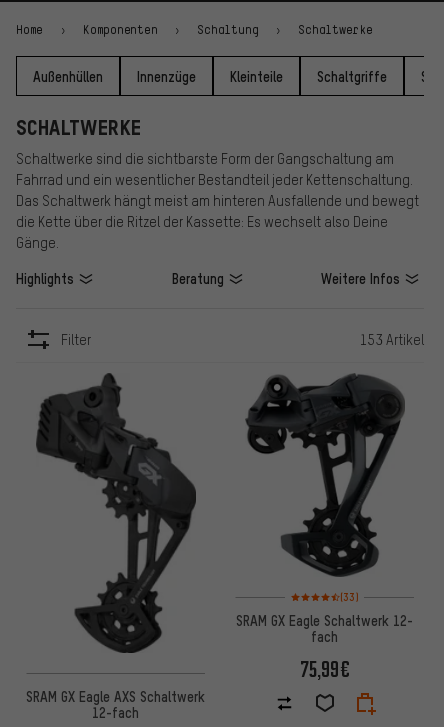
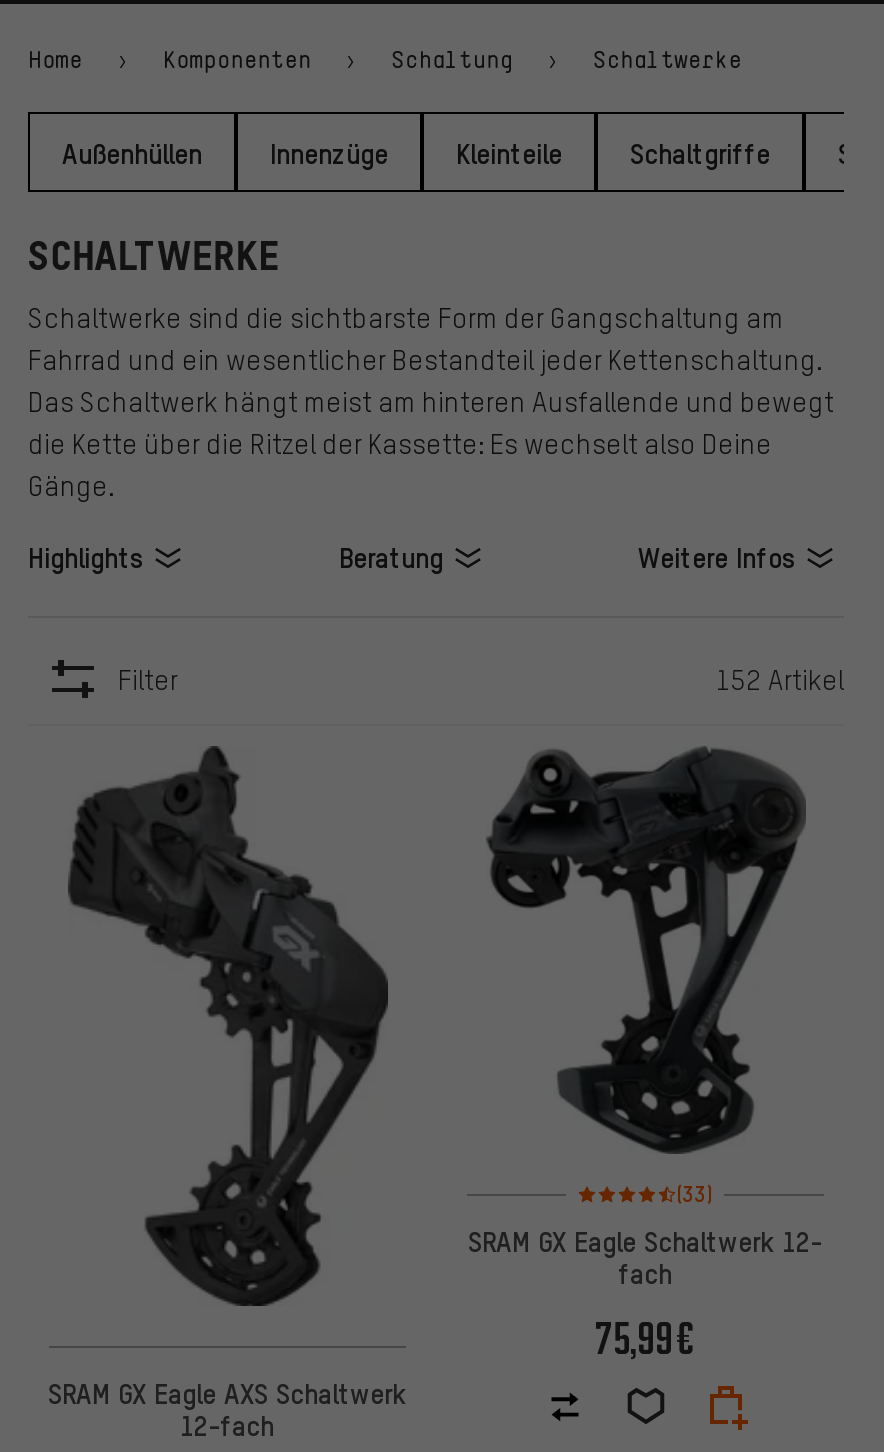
[360,331,424,348] 153 Artikel -> [716,662,844,696] 152 Artikel

